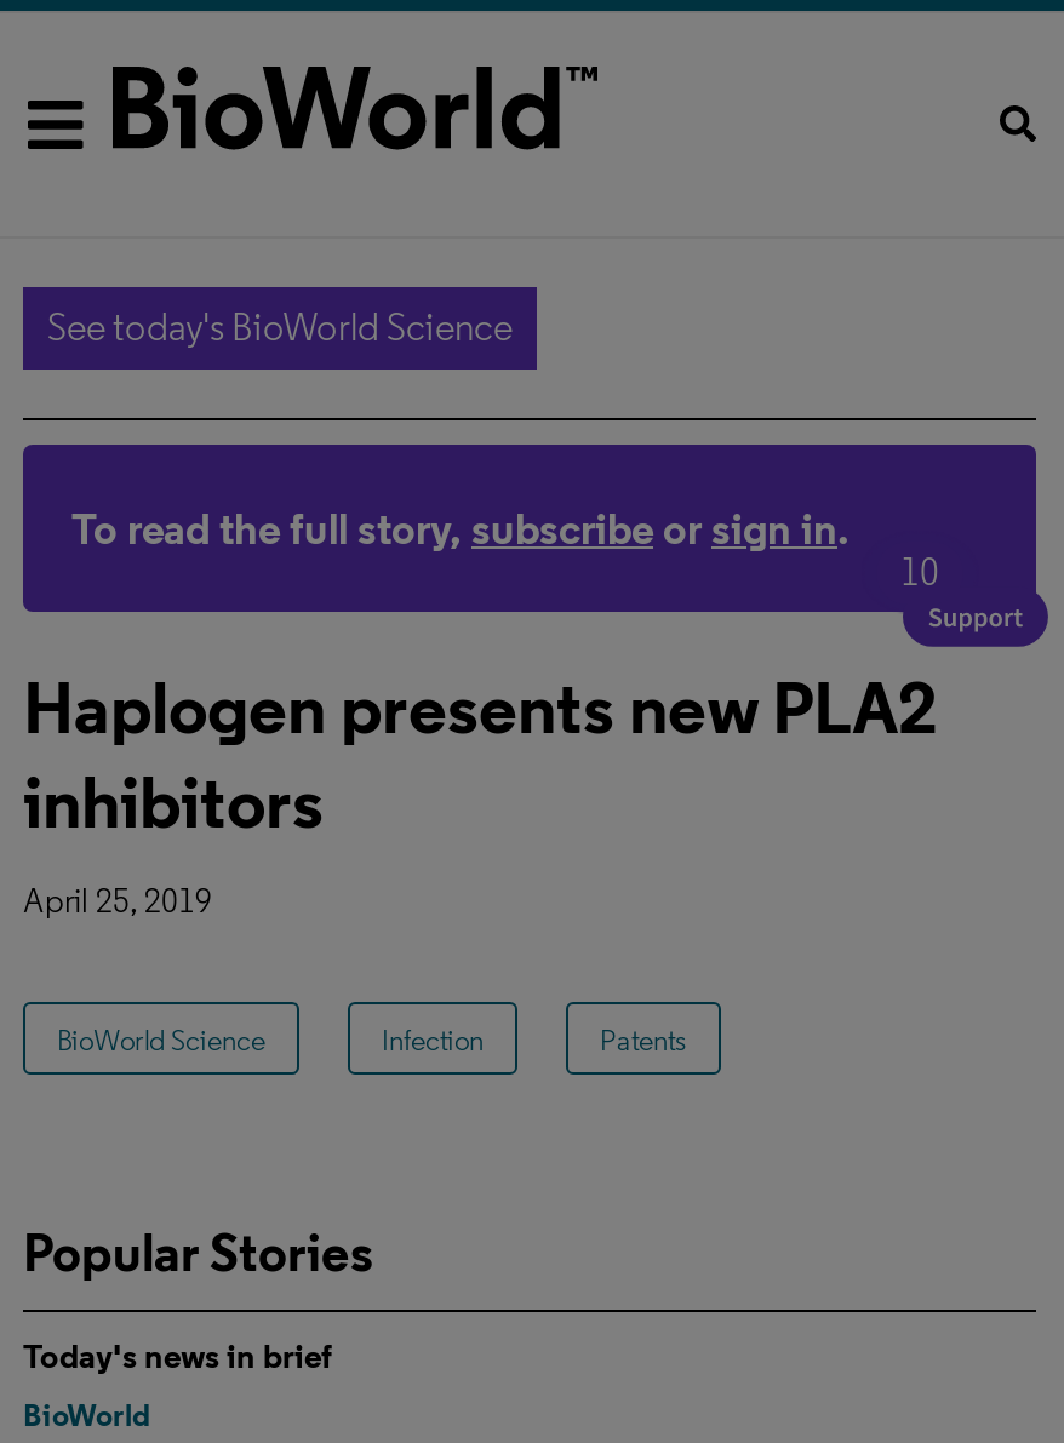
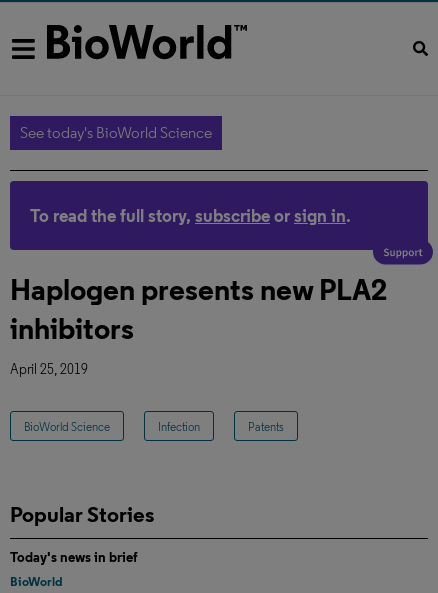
[900,549,939,595] 10 -> none

